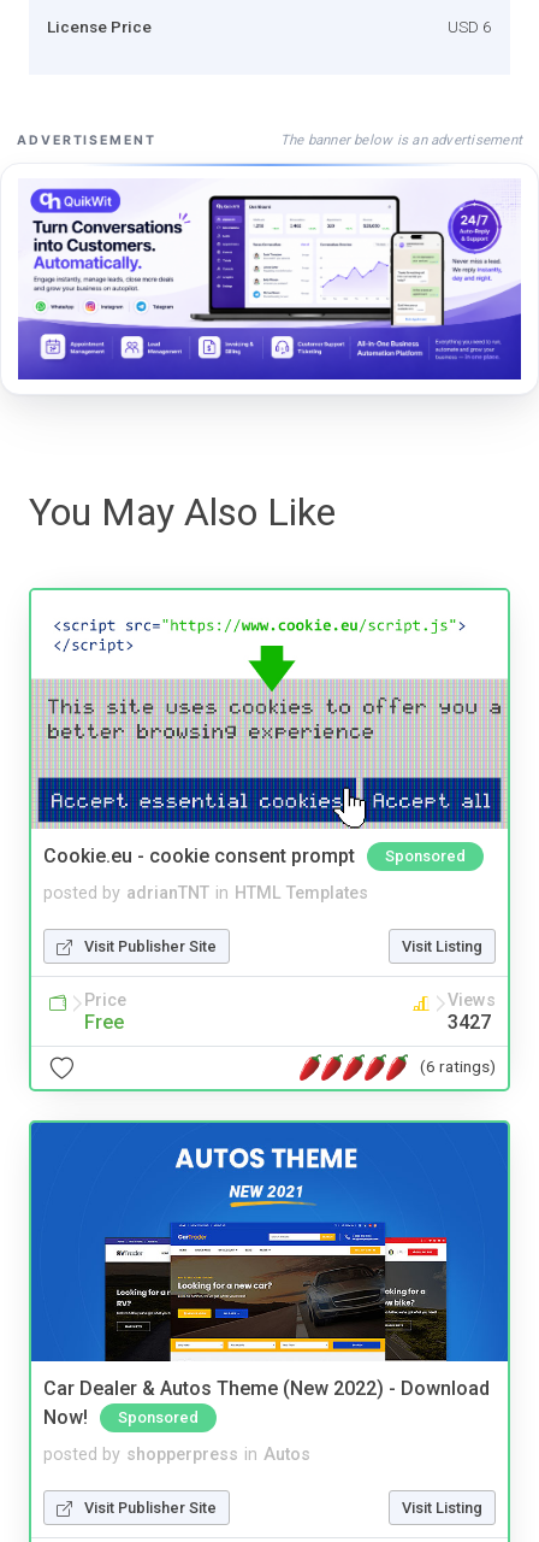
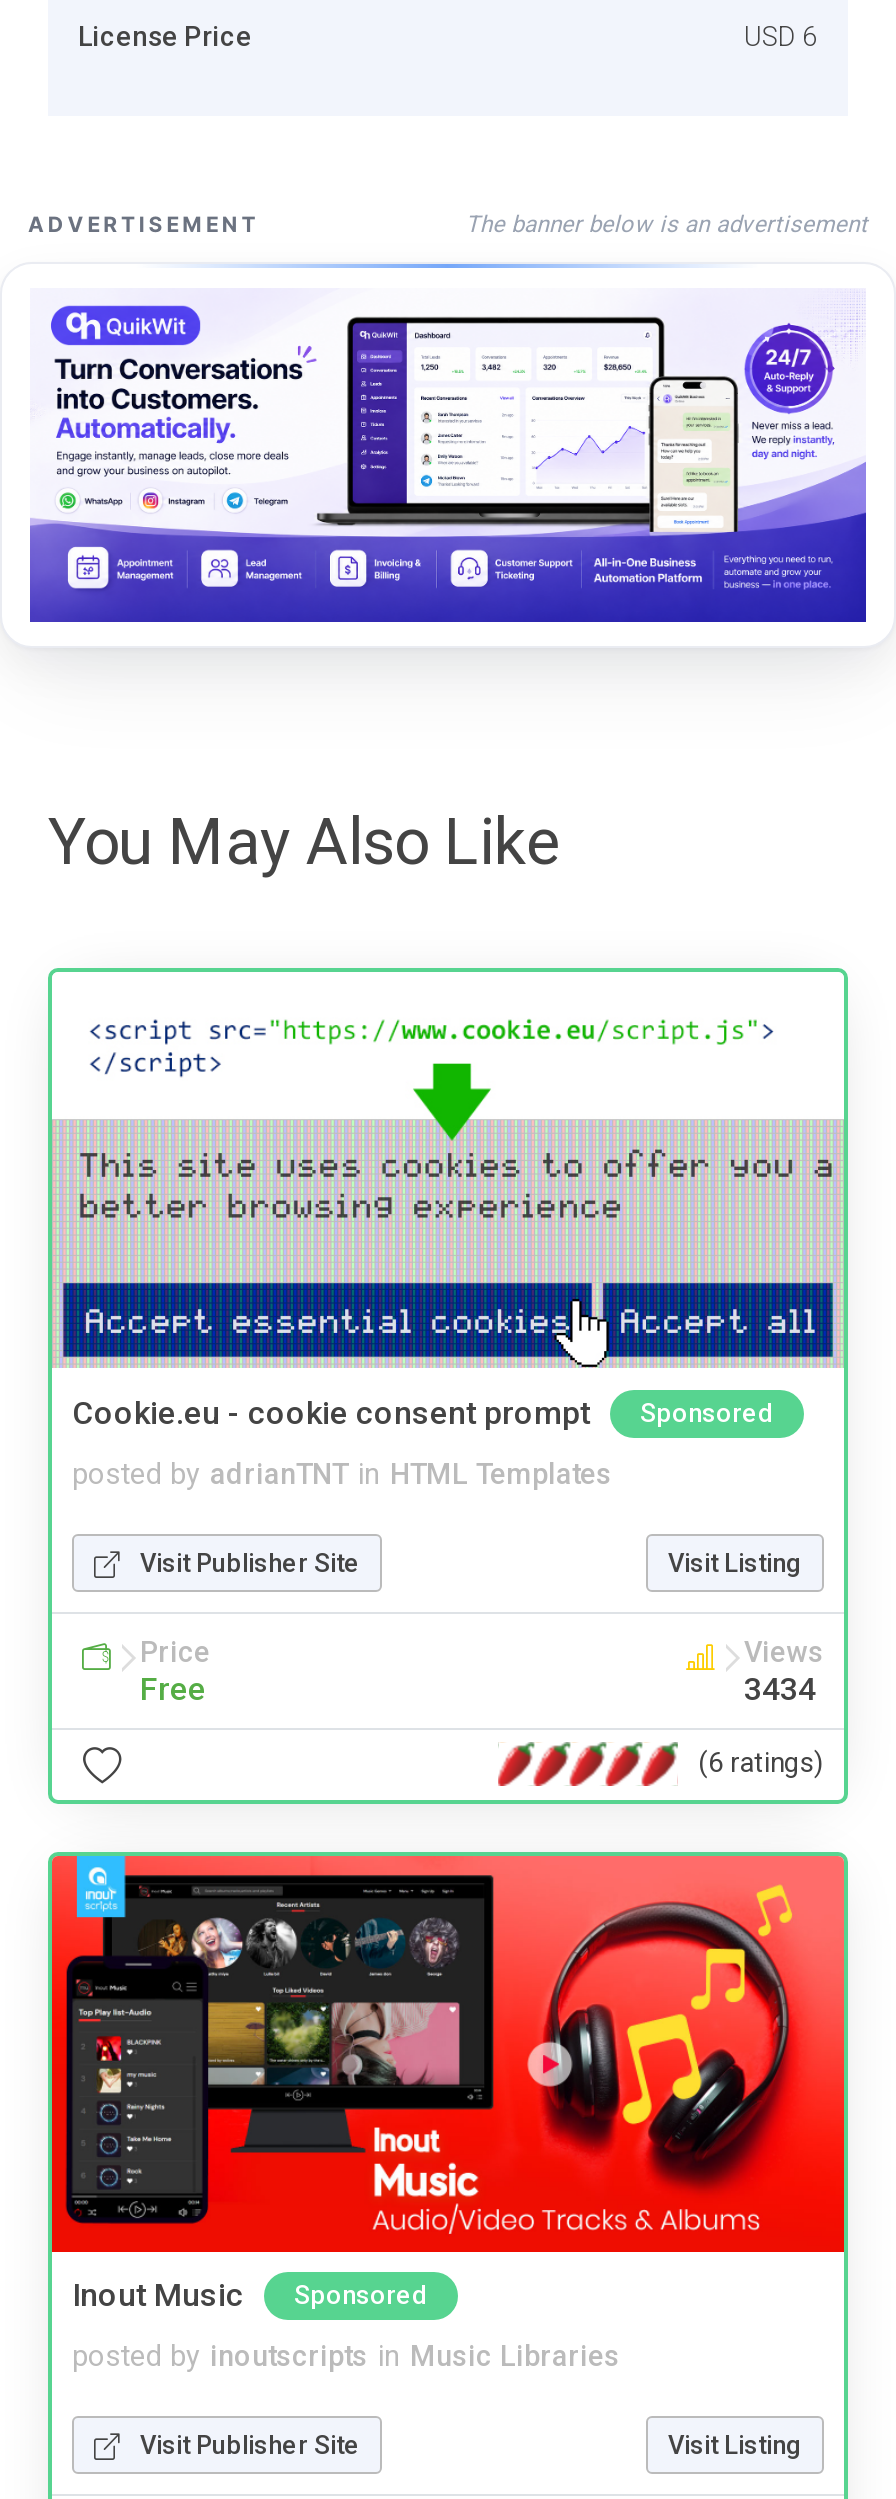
[448,1010,491,1033] 3427 -> [744,1669,816,1707] 3434
[30,1122,509,1429] [image] | Car Dealer & Autos Theme (New 2022) - Download | Now! -> [50,1854,846,2315] [image] | Inout Music
[43,1445,310,1465] posted by shopperpress in Autos -> [72,2341,620,2375] posted by inoutscripts in Music Libraries

